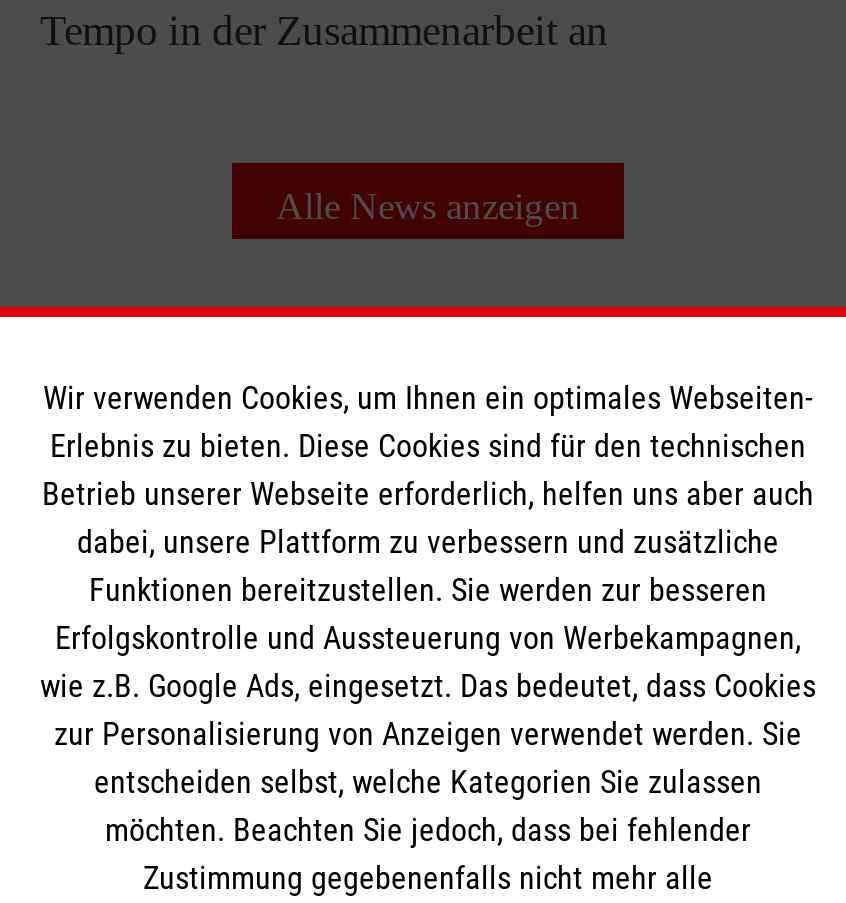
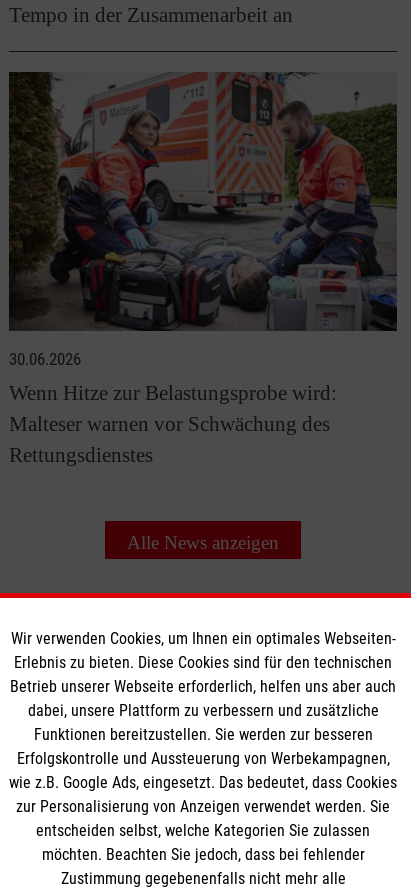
none -> [9,72,397,467] [image] | 30.06.2026 | Wenn Hitze zur Belastungsprobe wird: | Malteser warnen vor Schwächung des | Rettungsdienstes

